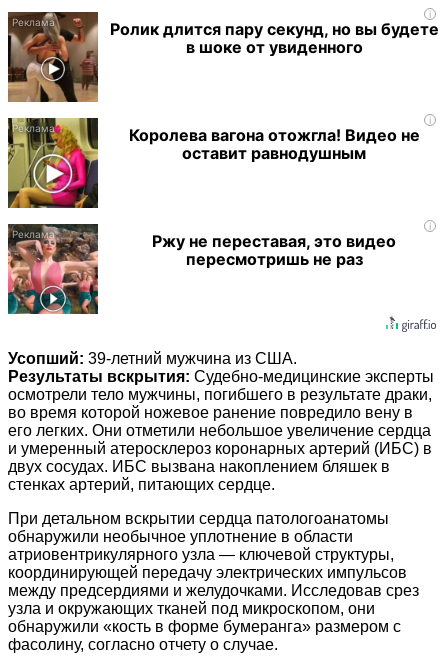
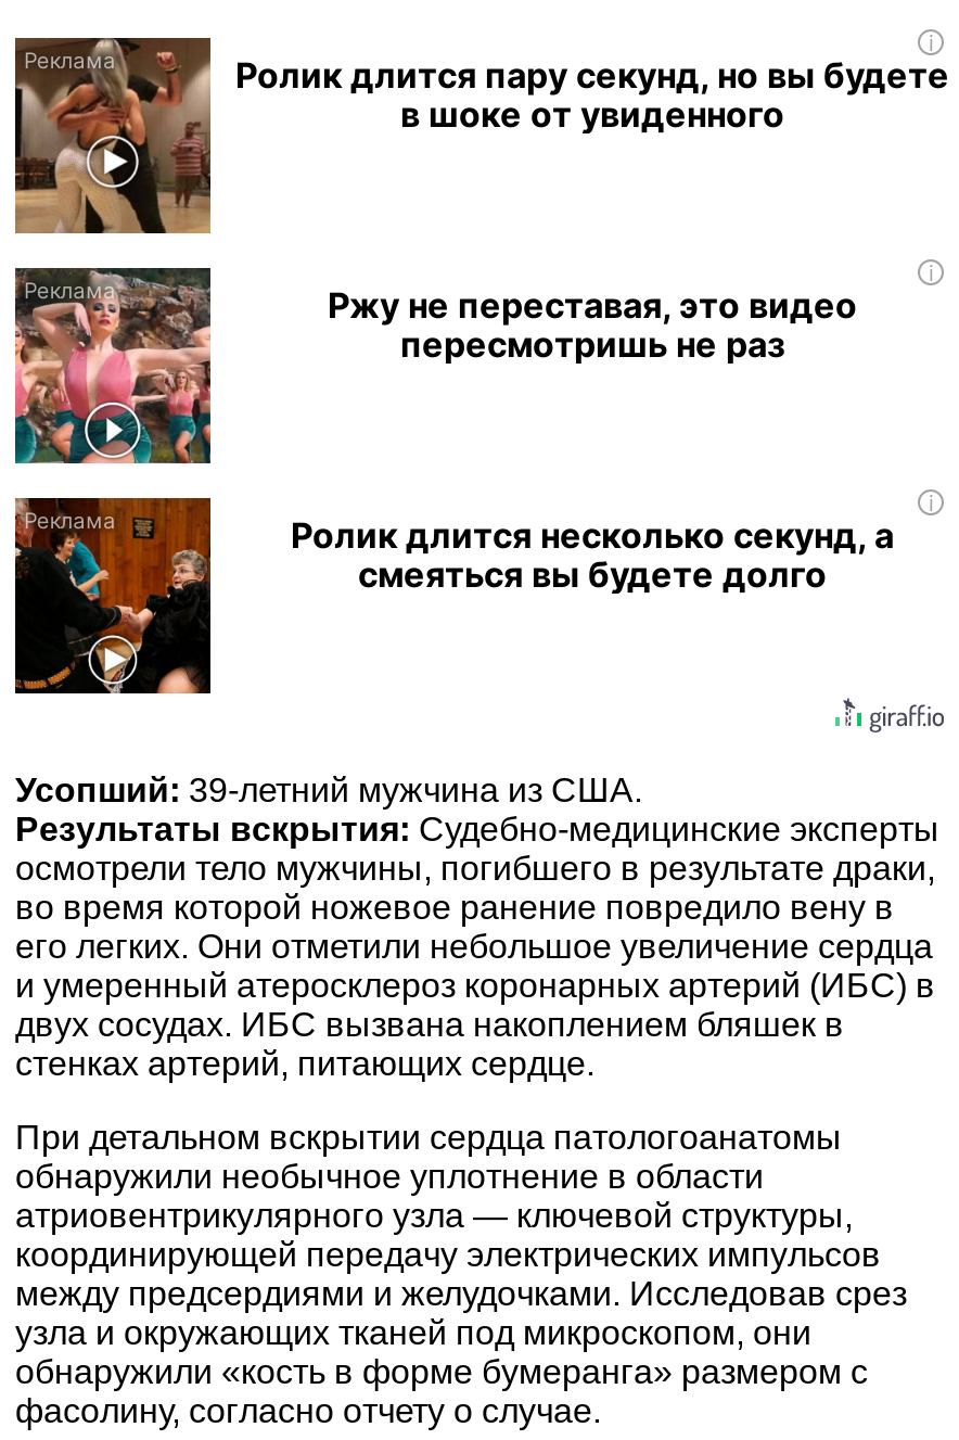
[7,117,419,209] [image] | Королева вагона отожгла! Видео не | оставит равнодушным -> none
moved [6,223,100,316] -> [11,266,215,468]: [image]
moved [152,231,396,269] -> [328,283,857,365]: Ржу не переставая, это видео | пересмотришь не раз
none -> [13,498,894,696] [image] | Ролик длится несколько секунд, а | смеяться вы будете долго

